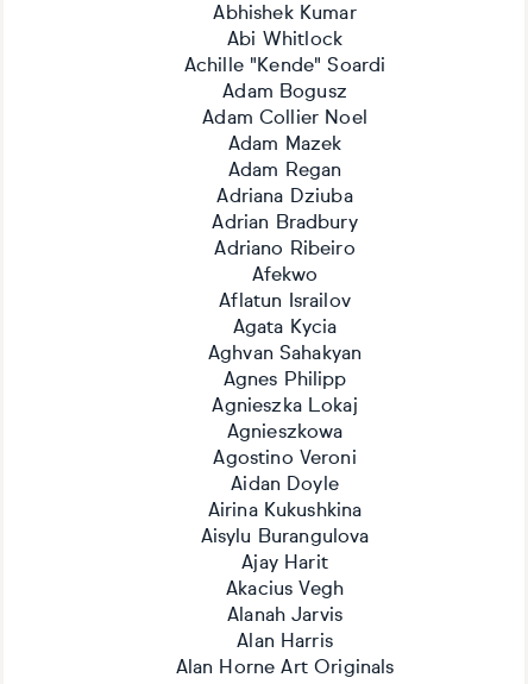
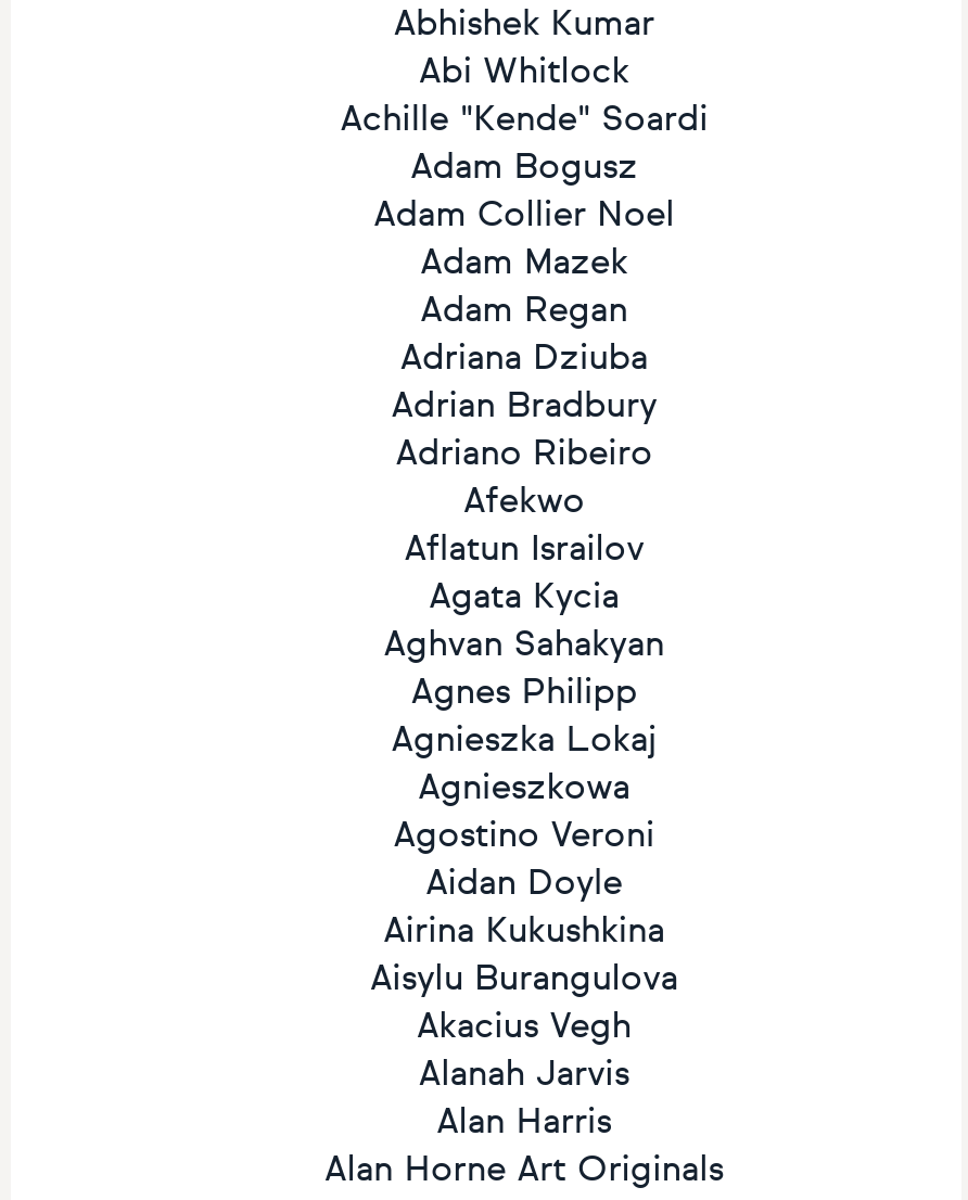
[242,555,328,574] Ajay Harit -> none

